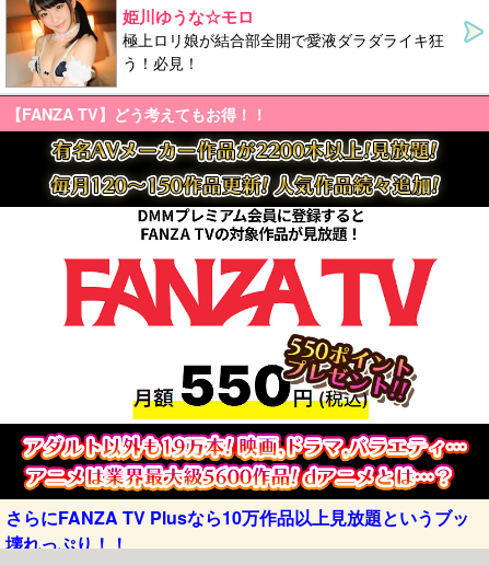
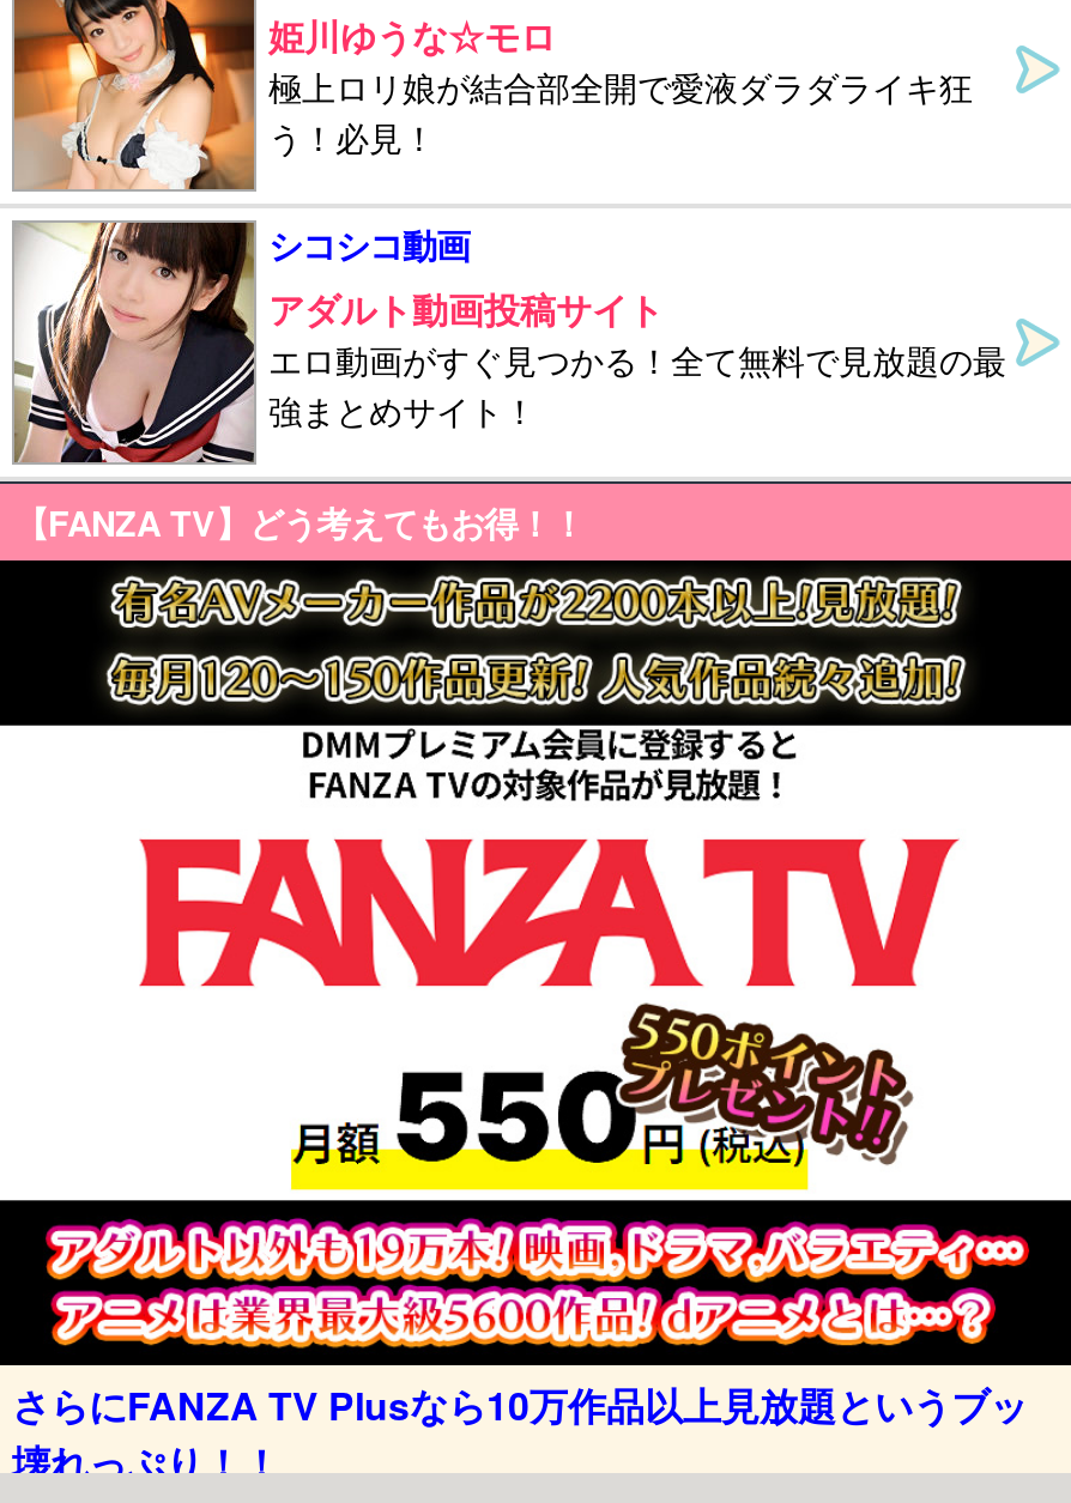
none -> [12,208,1006,465] [image] | シコシコ動画 | アダルト動画投稿サイト | エロ動画がすぐ見つかる！全て無料で見放題の最 | 強まとめサイト！

